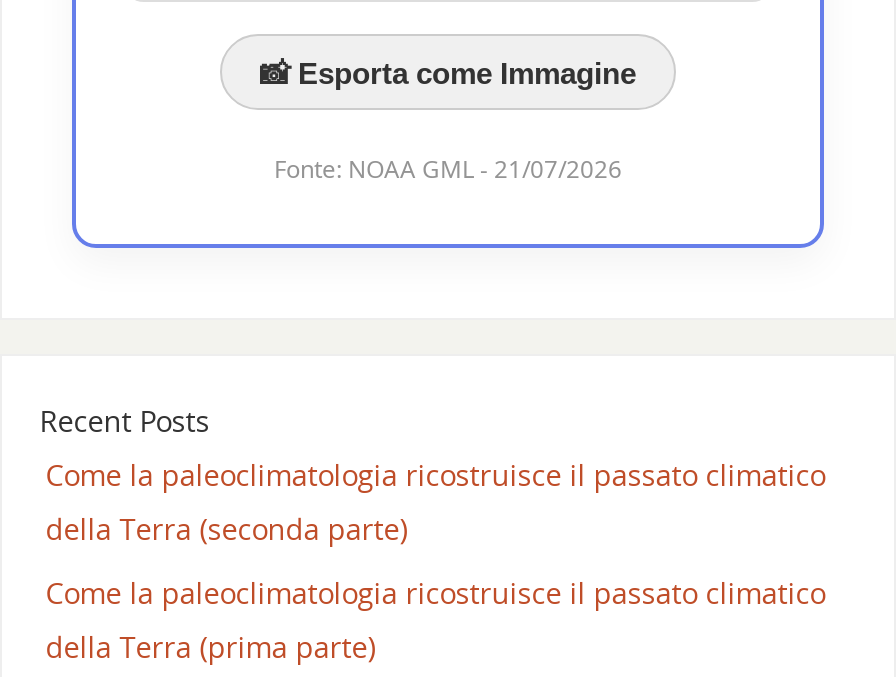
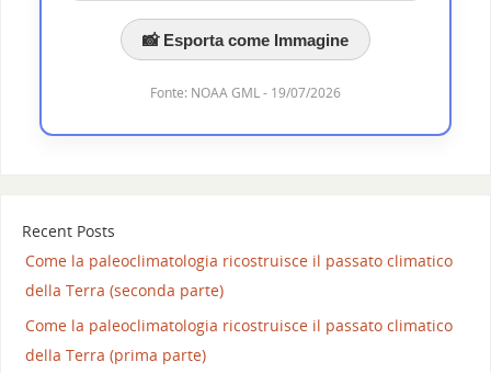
[274,153,622,187] Fonte: NOAA GML - 21/07/2026 -> [150,84,341,102] Fonte: NOAA GML - 19/07/2026

